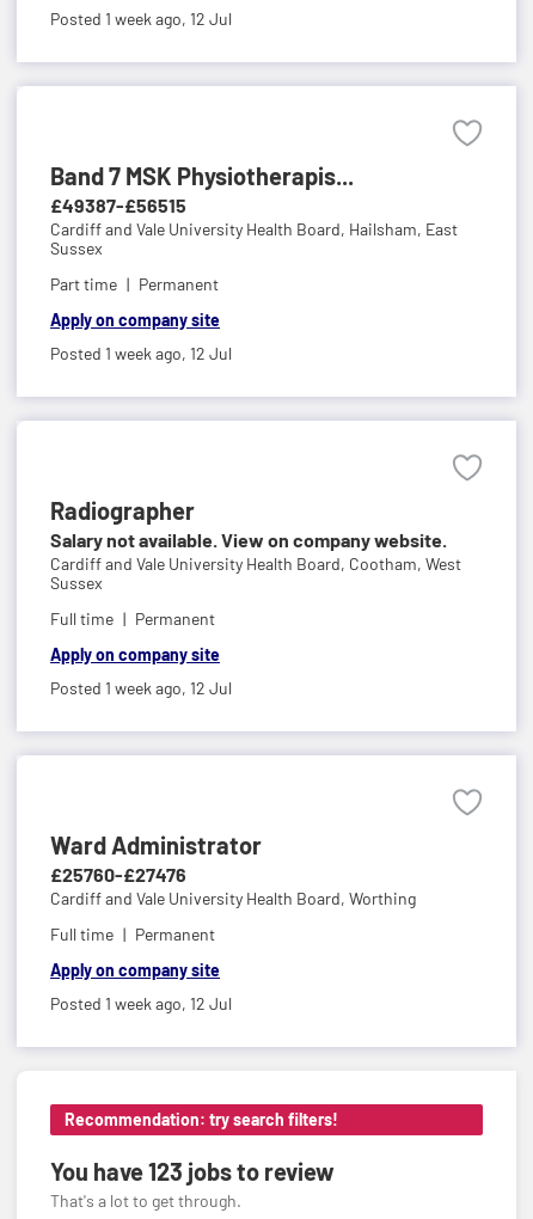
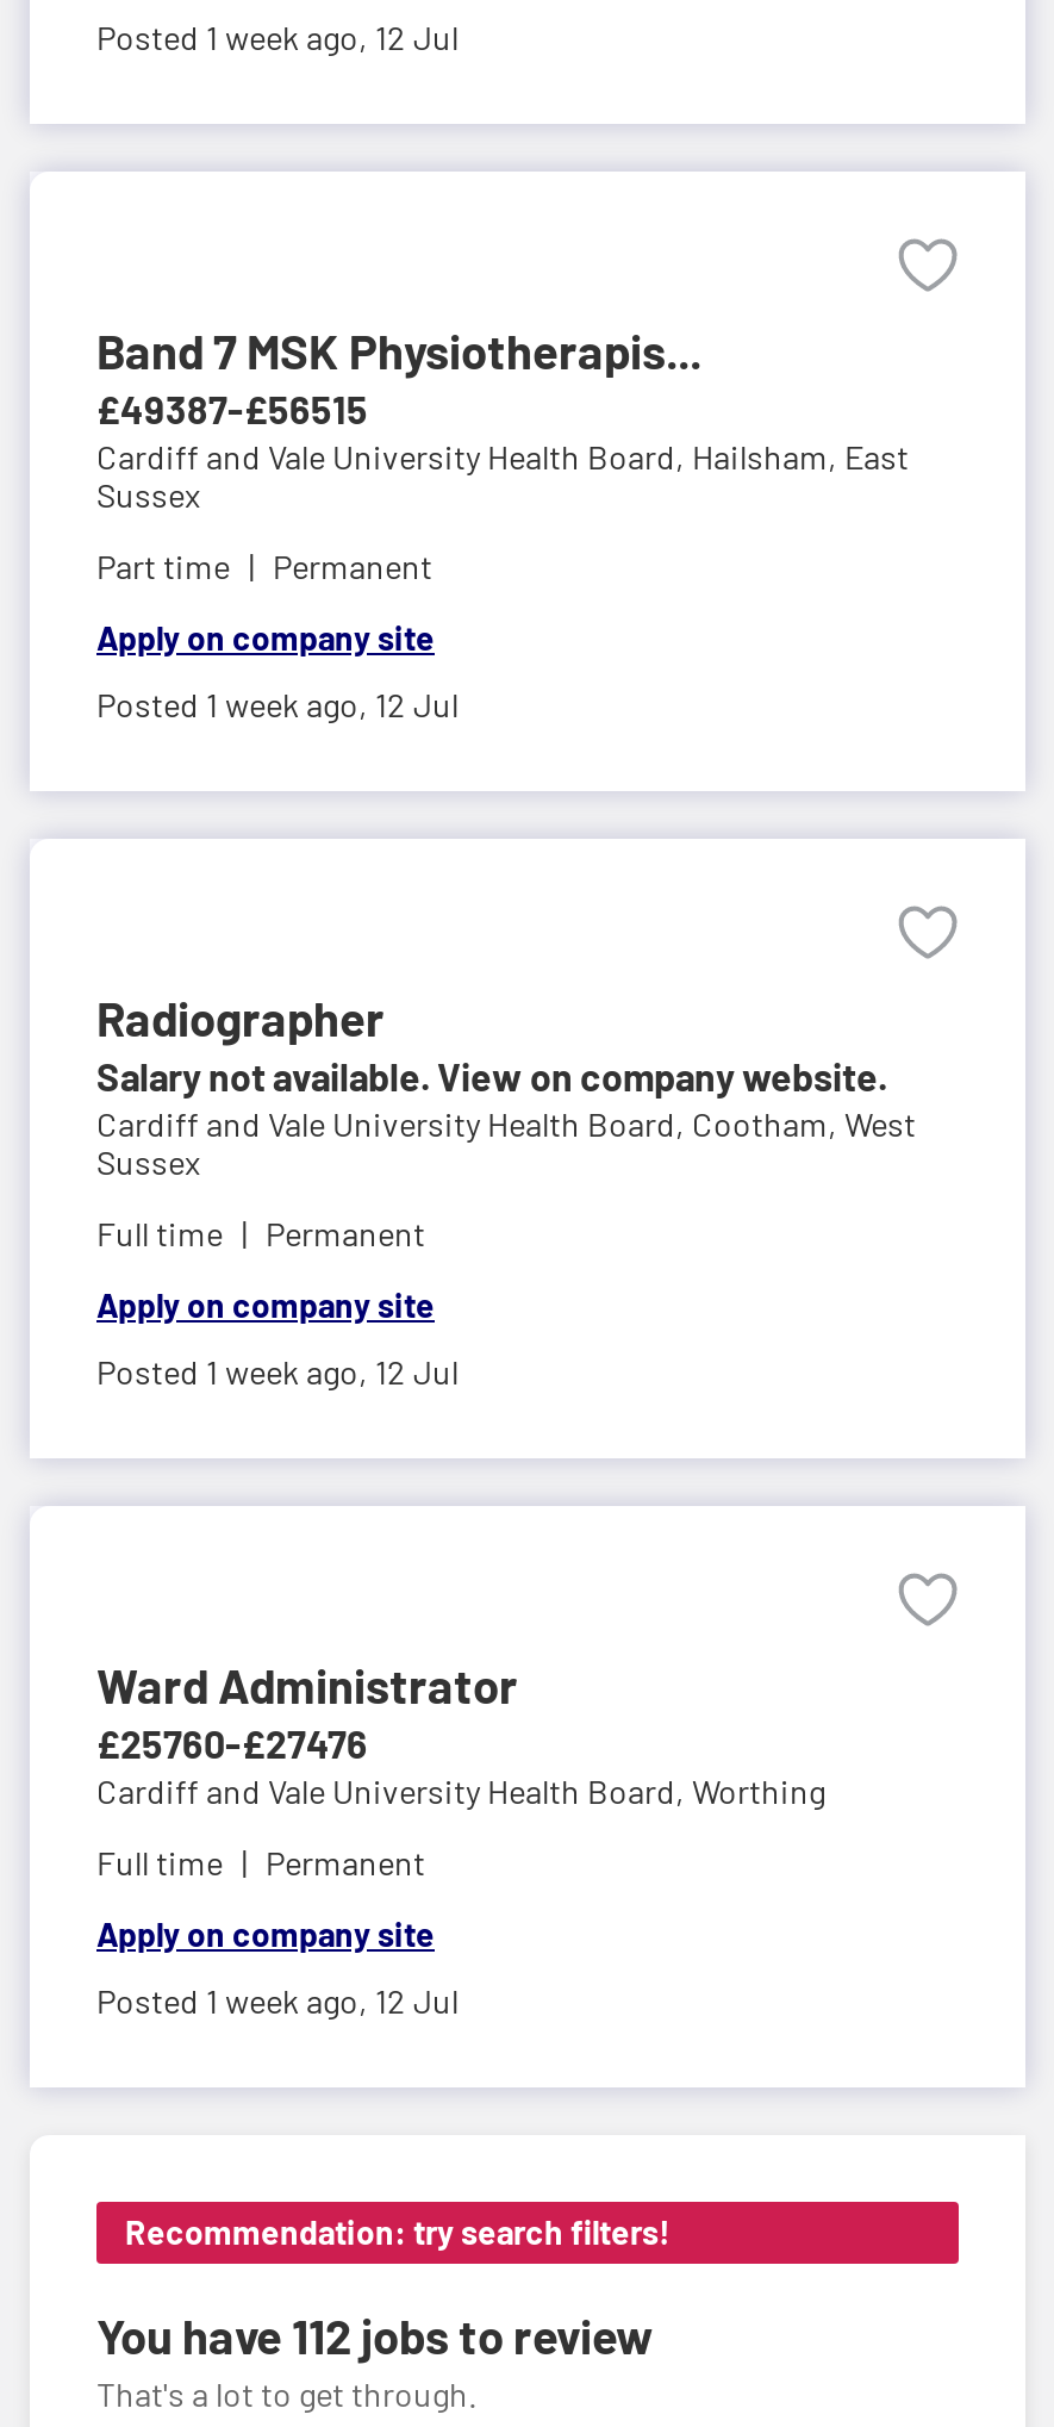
[50,1156,335,1185] You have 123 jobs to review -> [96,2305,654,2363] You have 112 jobs to review

